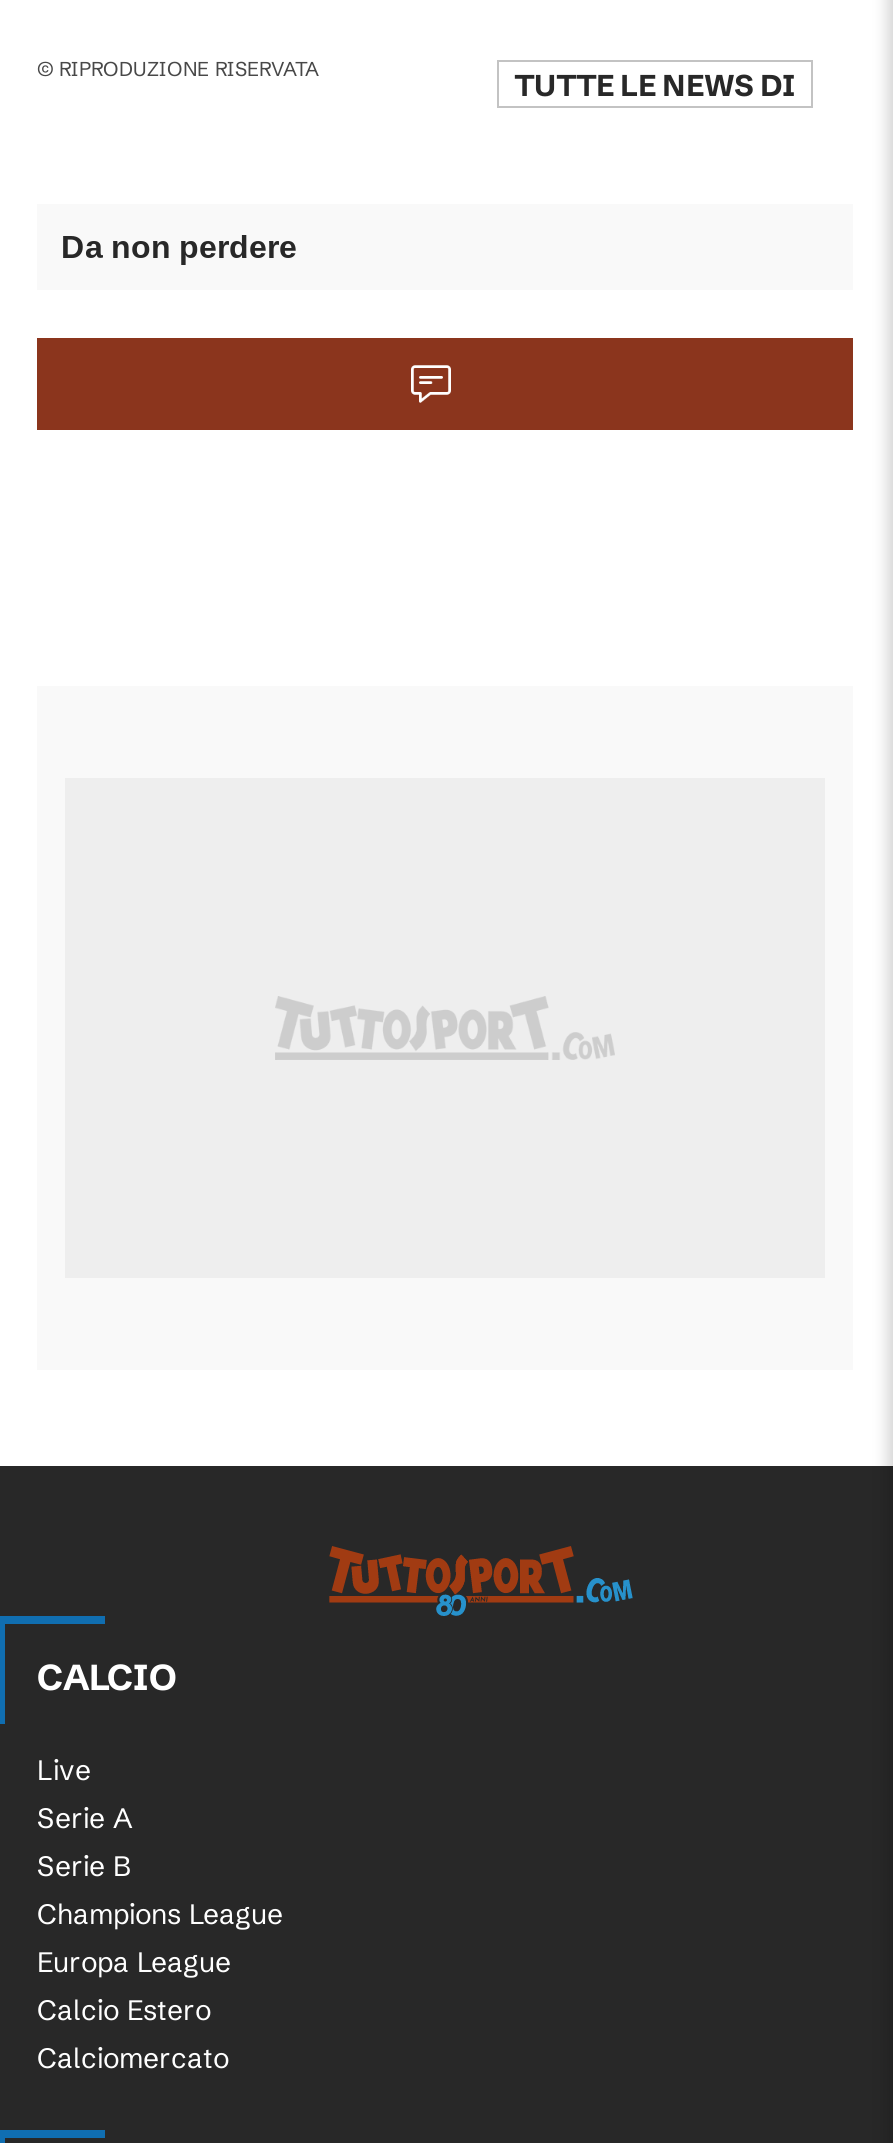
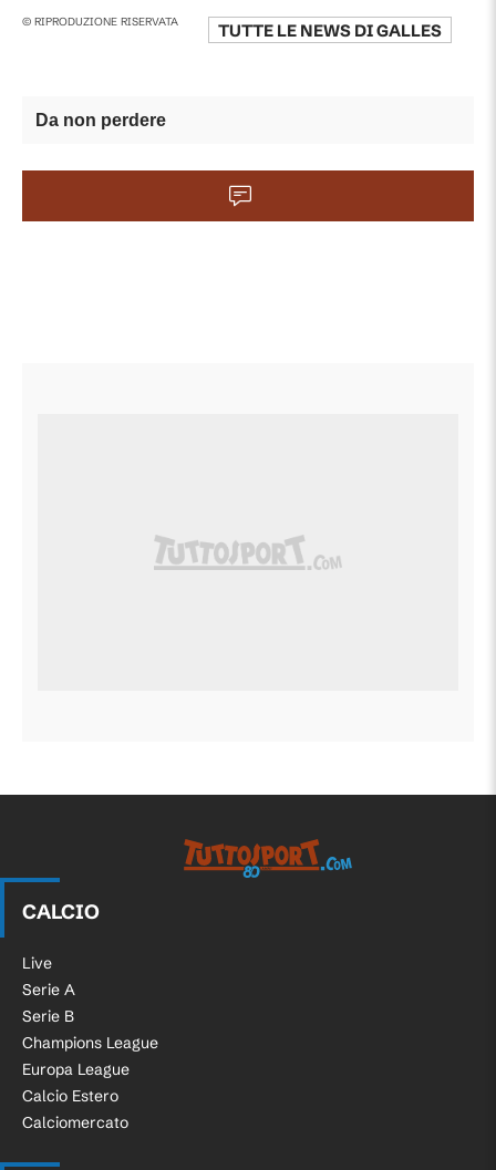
[514,66,794,104] TUTTE LE NEWS DI -> [218,20,441,41] TUTTE LE NEWS DIGALLES

